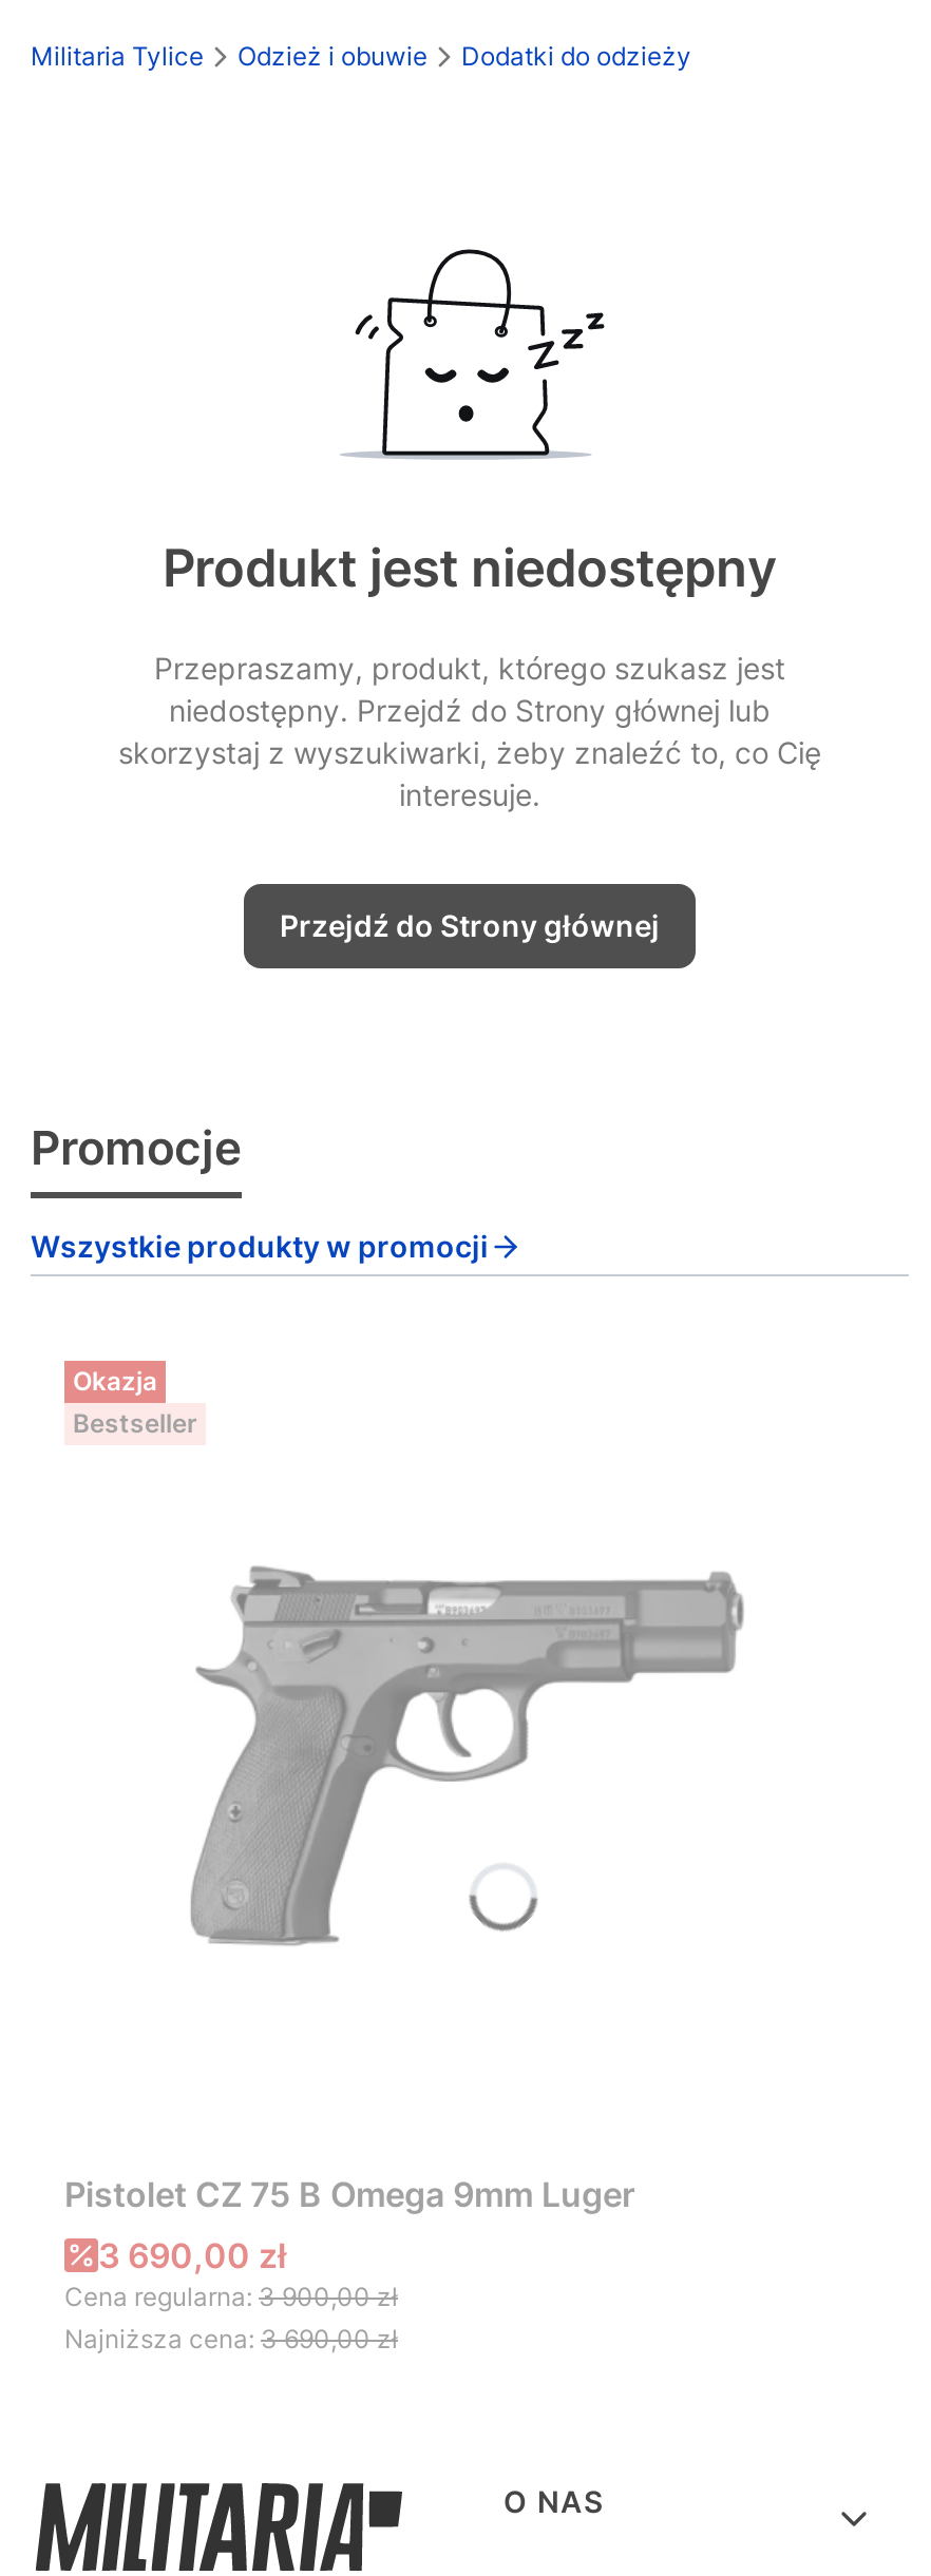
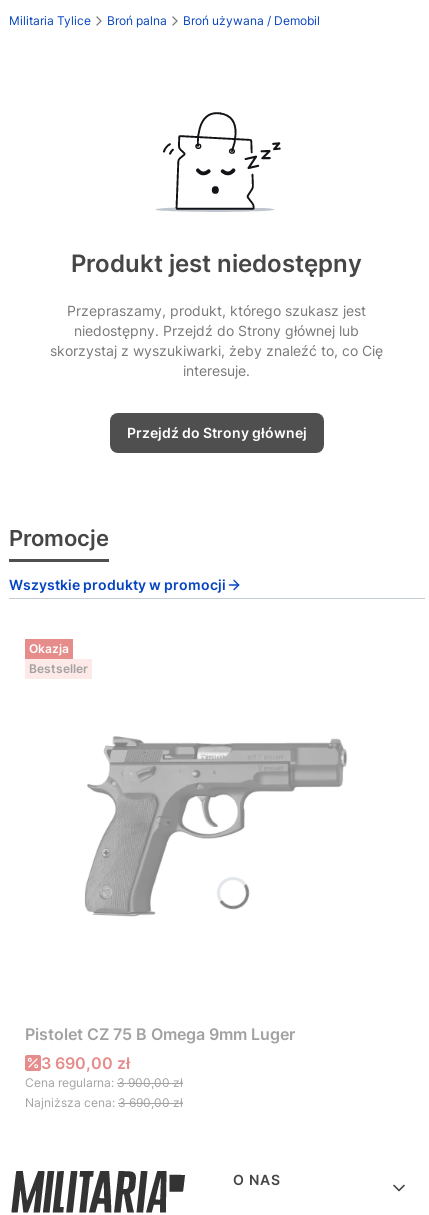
[237,40,691,72] Odzież i obuwie | Dodatki do odzieży -> [107,13,320,28] Broń palna | Broń używana / Demobil

